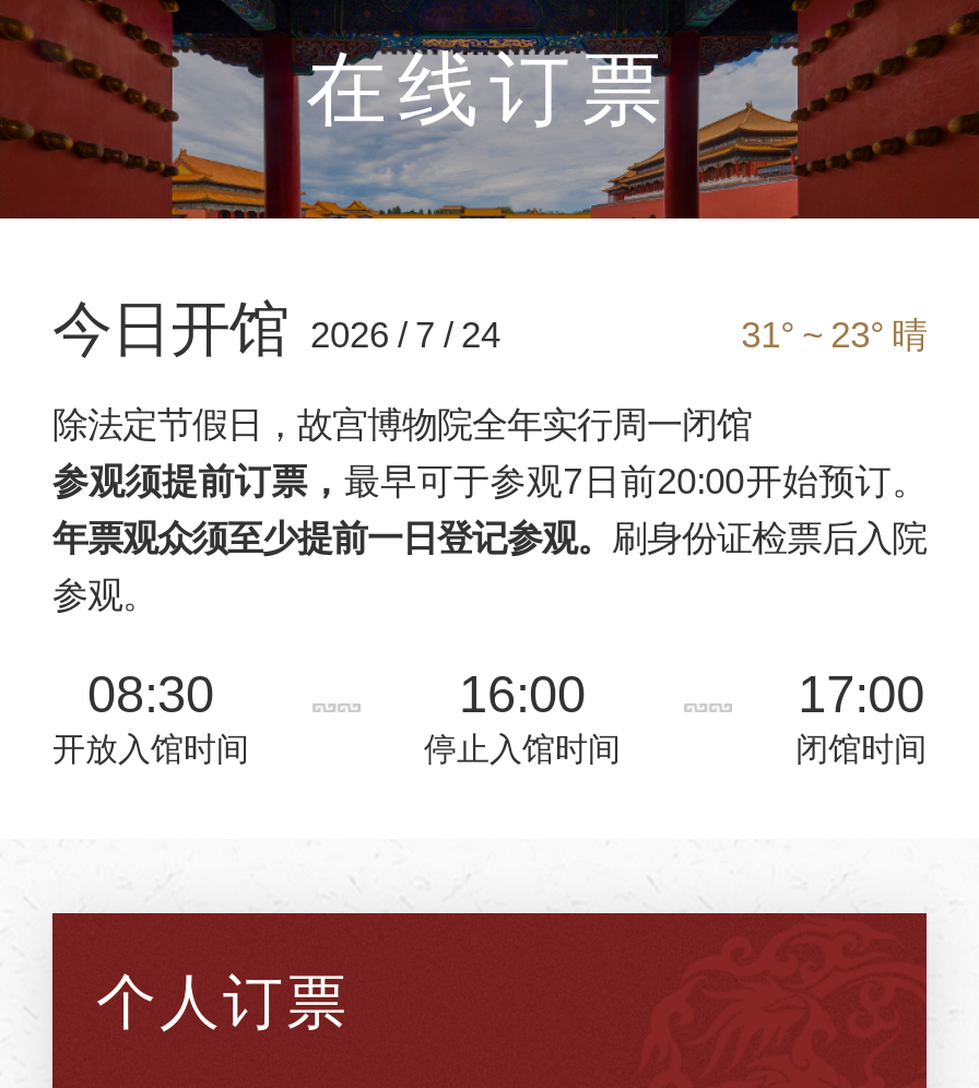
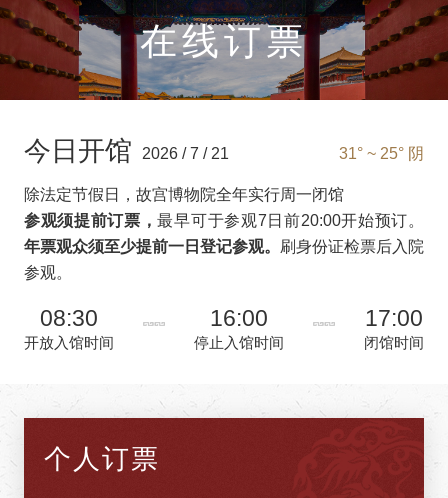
[52,296,927,364] 今日开馆 2026 / 7 / 24 | 31° ~ 23° 晴 -> [24,135,424,166] 今日开馆 2026 / 7 / 21 | 31° ~ 25° 阴

